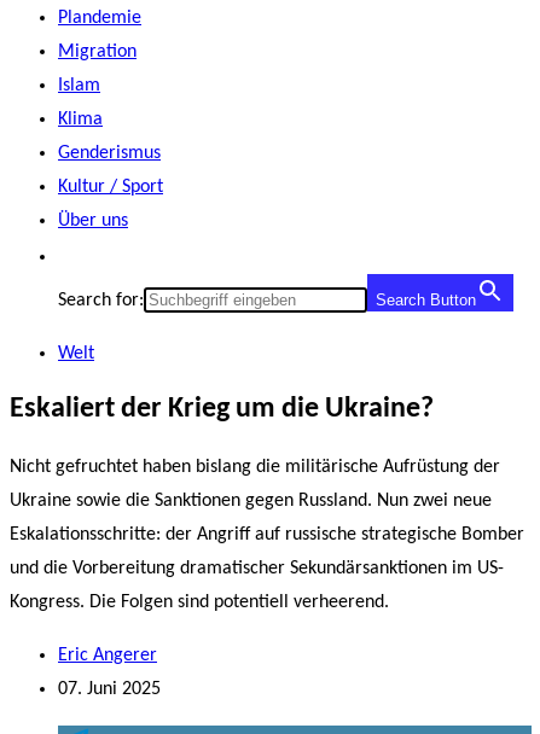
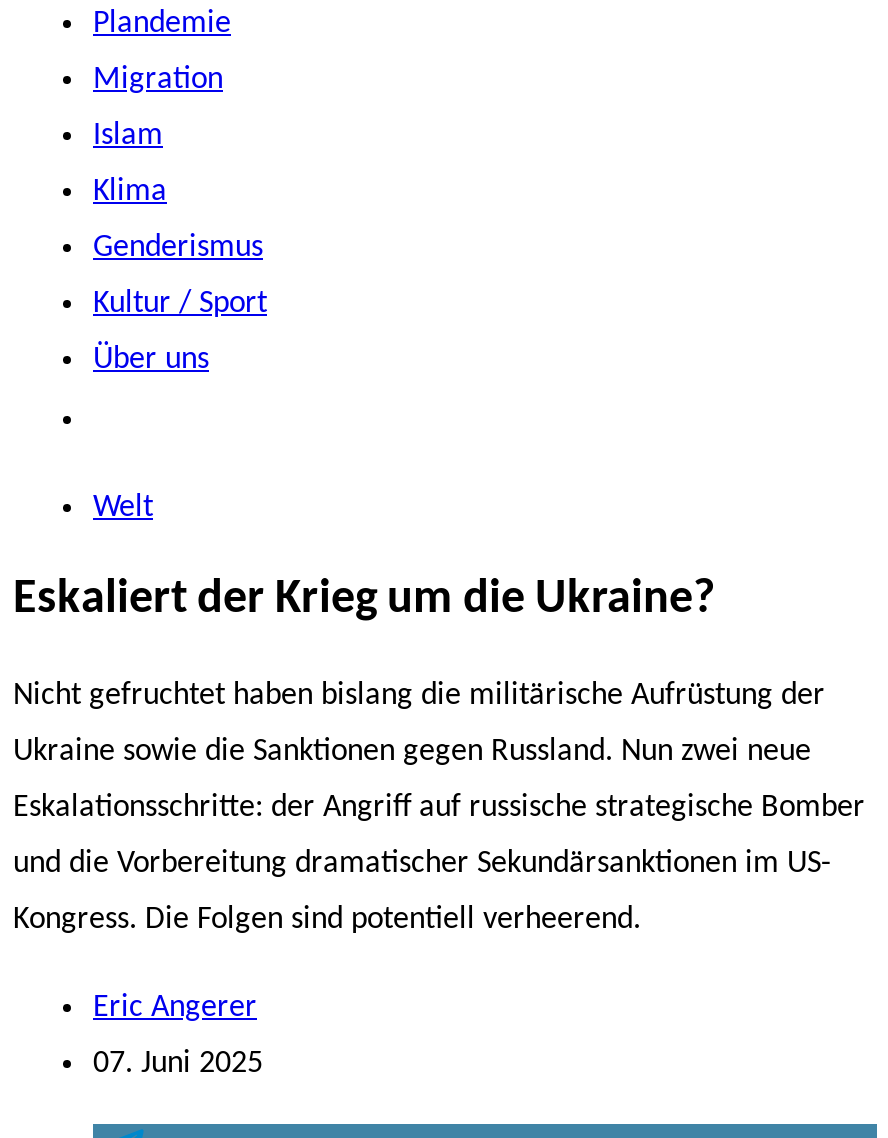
[58,291,476,311] Search for: | Search Button -> none

